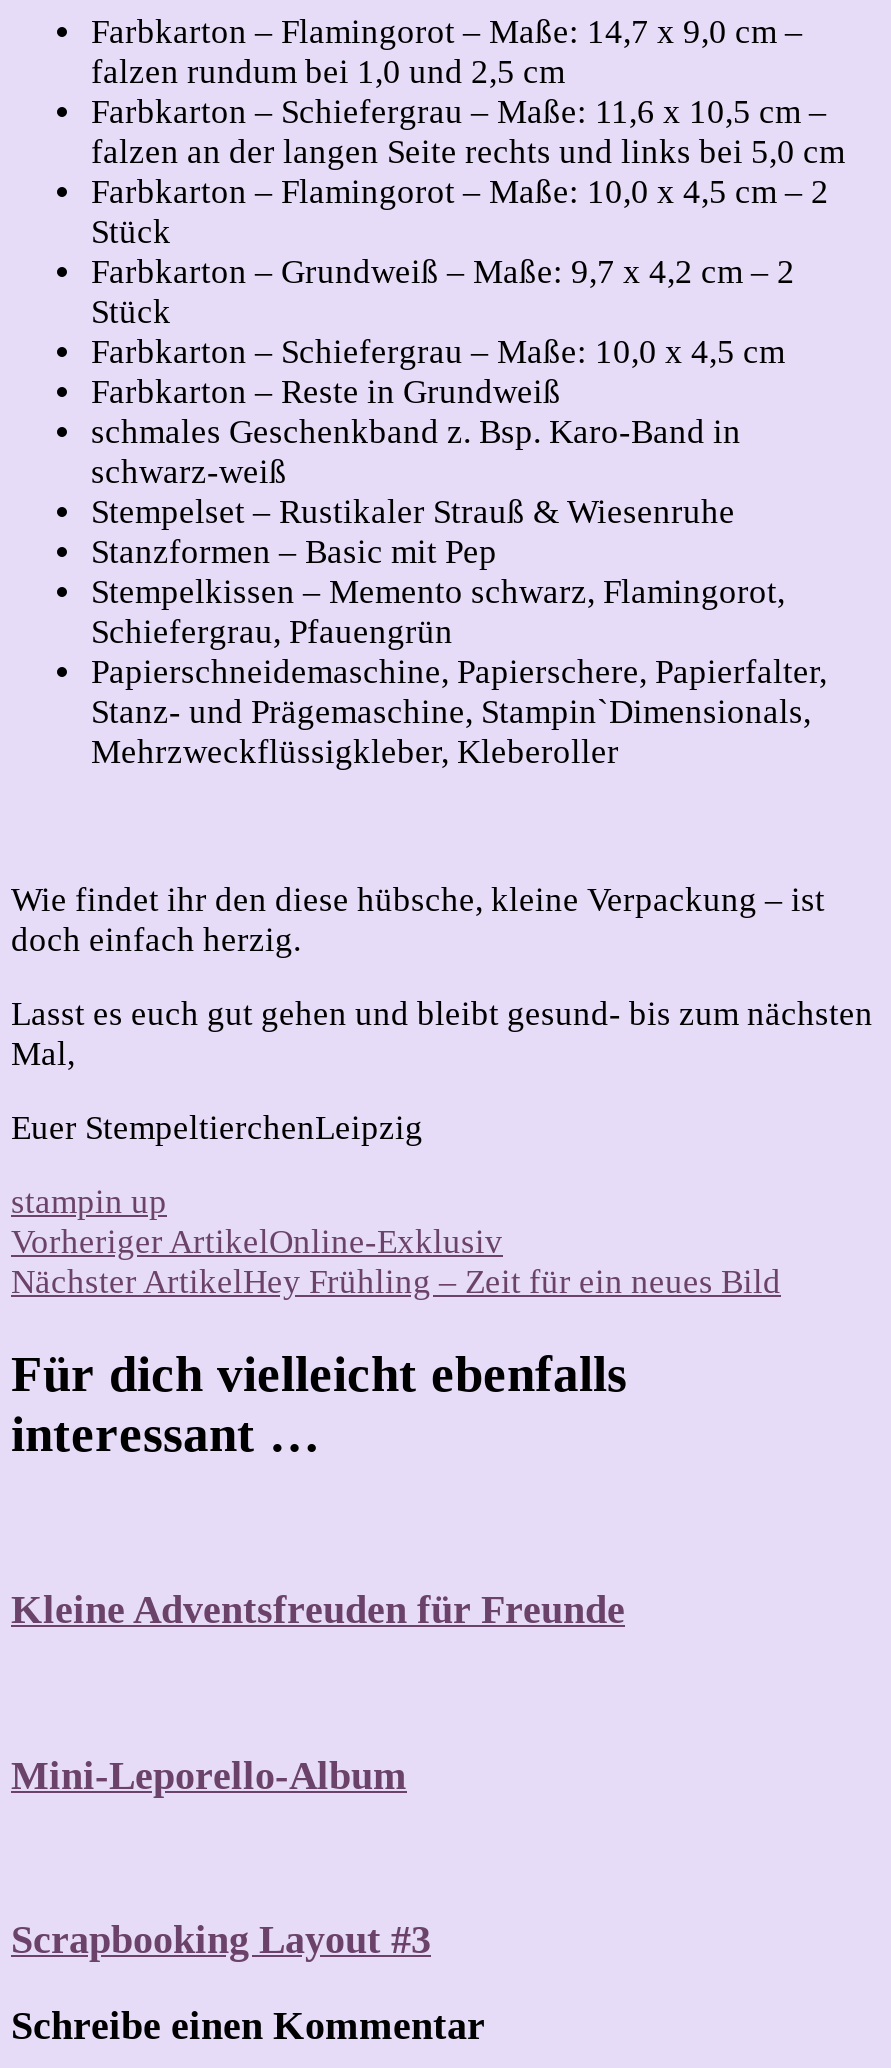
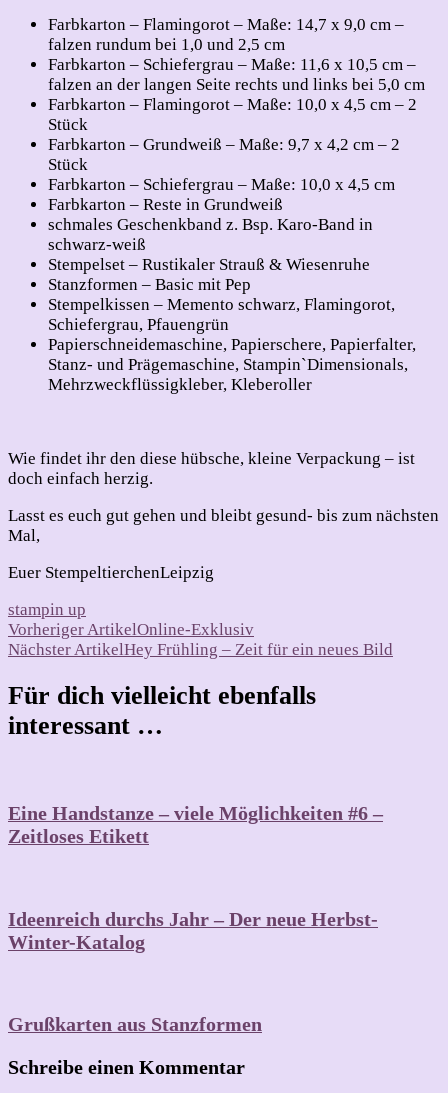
[11,1587,625,1631] Kleine Adventsfreuden für Freunde -> [8,802,383,847] Eine Handstanze – viele Möglichkeiten #6 – | Zeitloses Etikett
[11,1752,407,1796] Mini-Leporello-Album -> [8,908,378,953] Ideenreich durchs Jahr – Der neue Herbst- | Winter-Katalog
[11,1918,431,1962] Scrapbooking Layout #3 -> [8,1013,262,1035] Grußkarten aus Stanzformen

